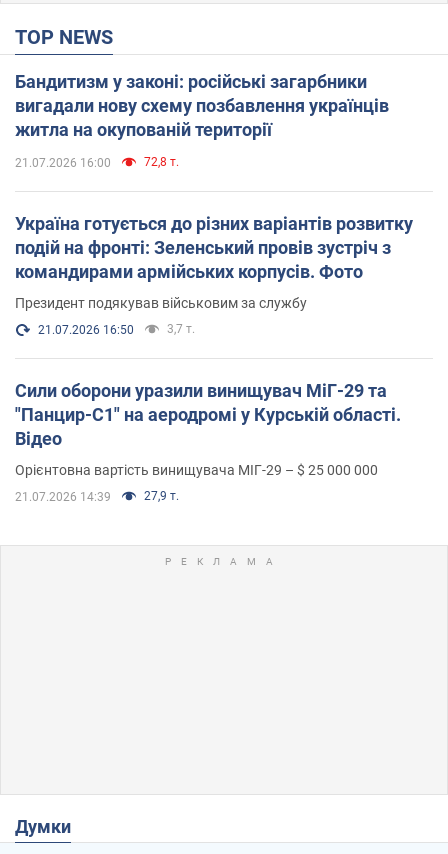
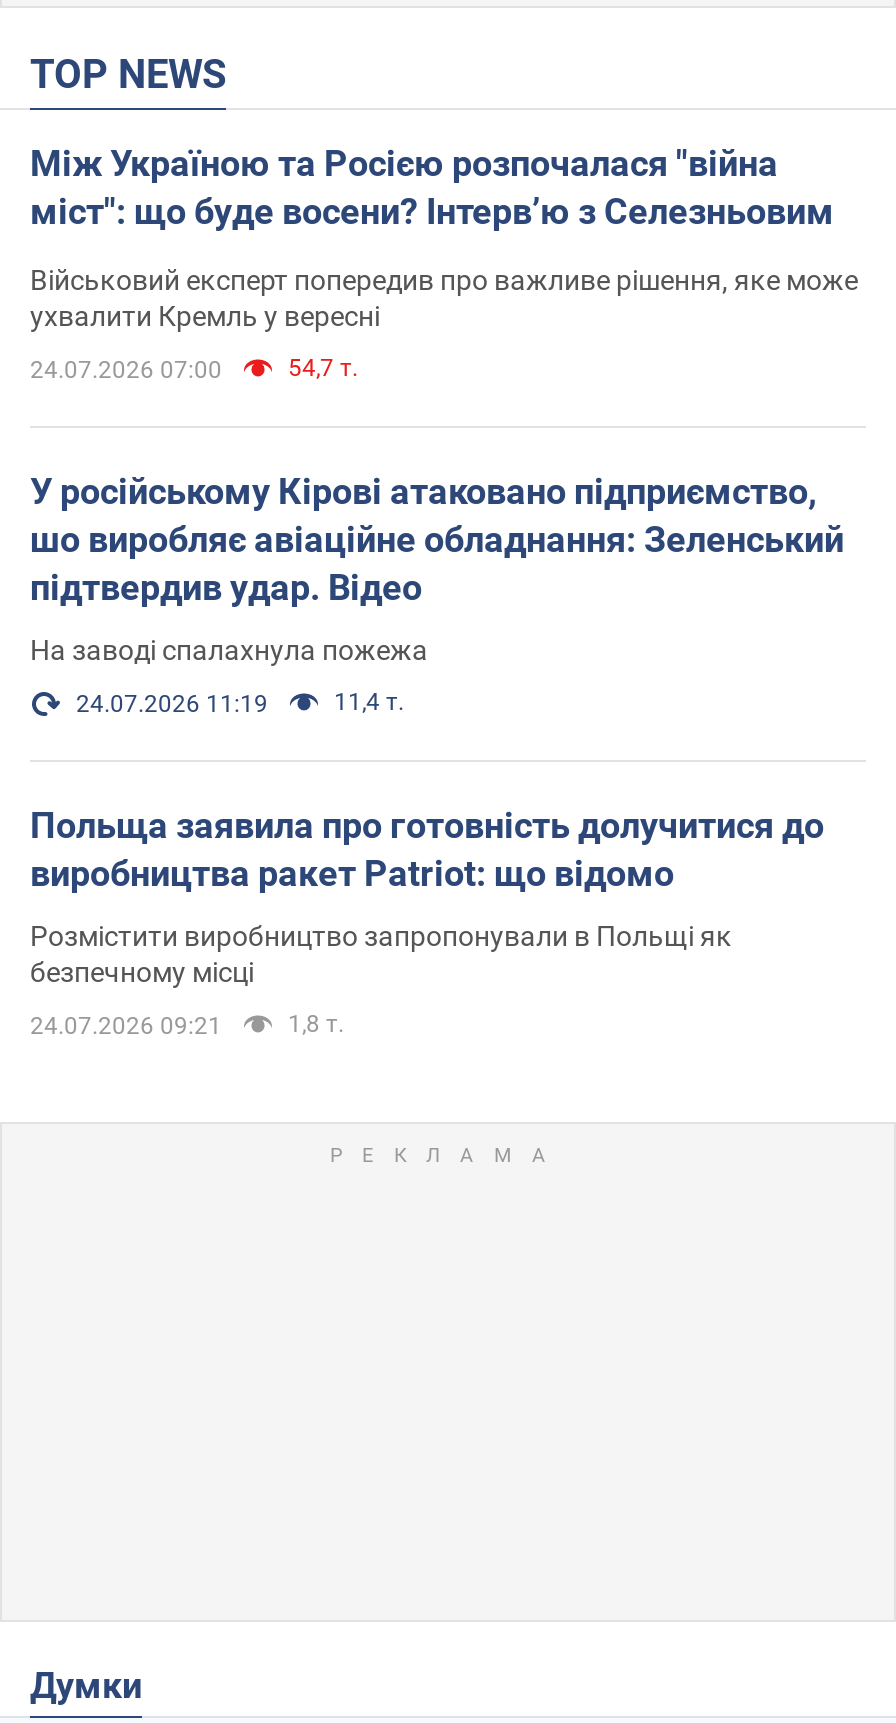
[15,70,413,503] Бандитизм у законі: російські загарбники | вигадали нову схему позбавлення українців | житла на окупованій території | 21.07.2026 16:00 | 72,8 т. | Україна готується до різних варіантів розвитку | подій на фронті: Зеленський провів зустріч з | командирами армійських корпусів. Фото | Президент подякував військовим за службу | 21.07.2026 16:50 | 3,7 т. | Сили оборони уразили винищувач МіГ-29 та | "Панцир-С1" на аеродромі у Курській області. | Відео | Орієнтовна вартість винищувача МІГ-29 – $ 25 000 000 | 21.07.2026 14:39 | 27,9 т. -> [30,141,858,1039] Між Україною та Росією розпочалася "війна | міст": що буде восени? Інтерв’ю з Селезньовим | Військовий експерт попередив про важливе рішення, яке може | ухвалити Кремль у вересні | 24.07.2026 07:00 | 54,7 т. | У російському Кірові атаковано підприємство, | шо виробляє авіаційне обладнання: Зеленський | підтвердив удар. Відео | На заводі спалахнула пожежа | 24.07.2026 11:19 | 11,4 т. | Польща заявила про готовність долучитися до | виробництва ракет Patriot: що відомо | Розмістити виробництво запропонували в Польщі як | безпечному місці | 24.07.2026 09:21 | 1,8 т.

